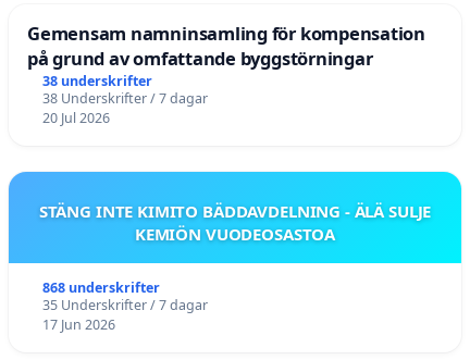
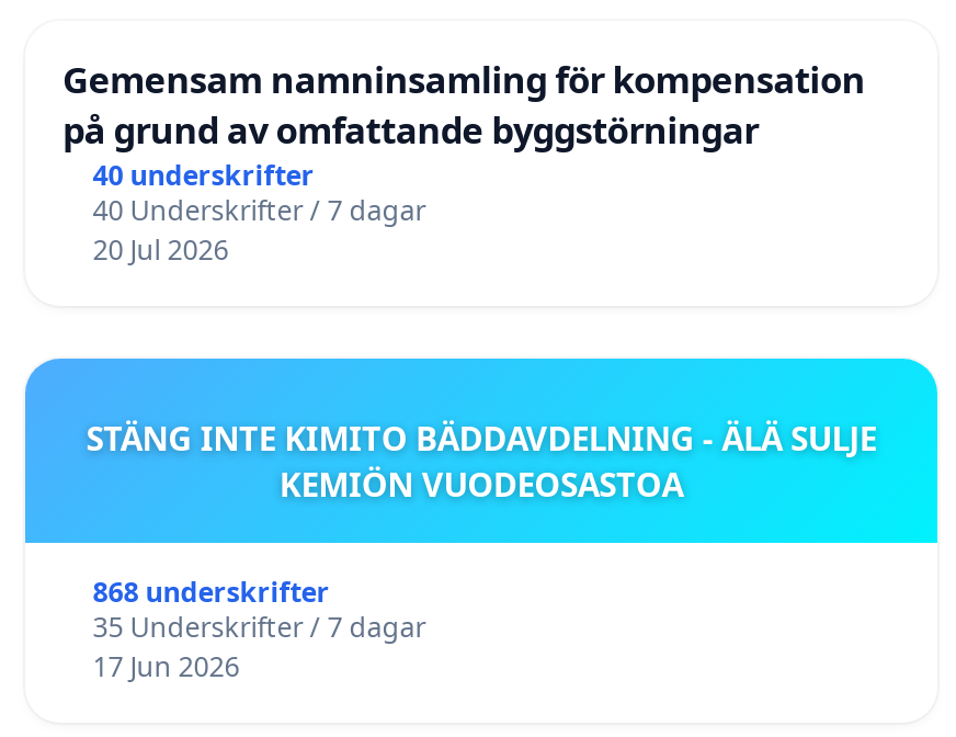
[42,72,152,91] 38 underskrifter -> [93,155,314,193] 40 underskrifter
[42,90,208,108] 38 Underskrifter / 7 dagar -> [93,190,426,228] 40 Underskrifter / 7 dagar

